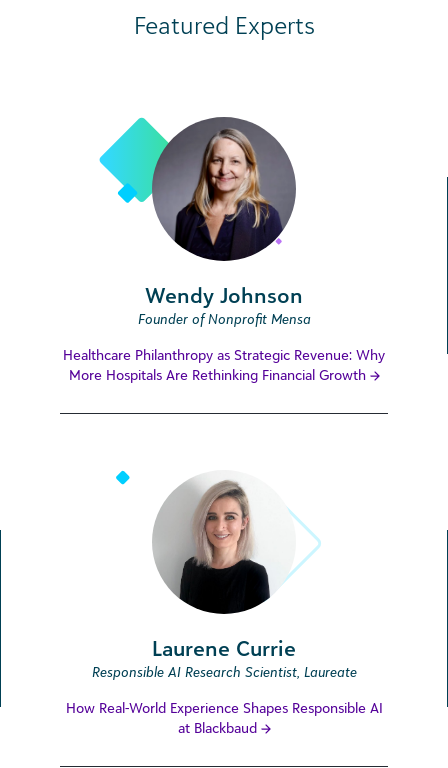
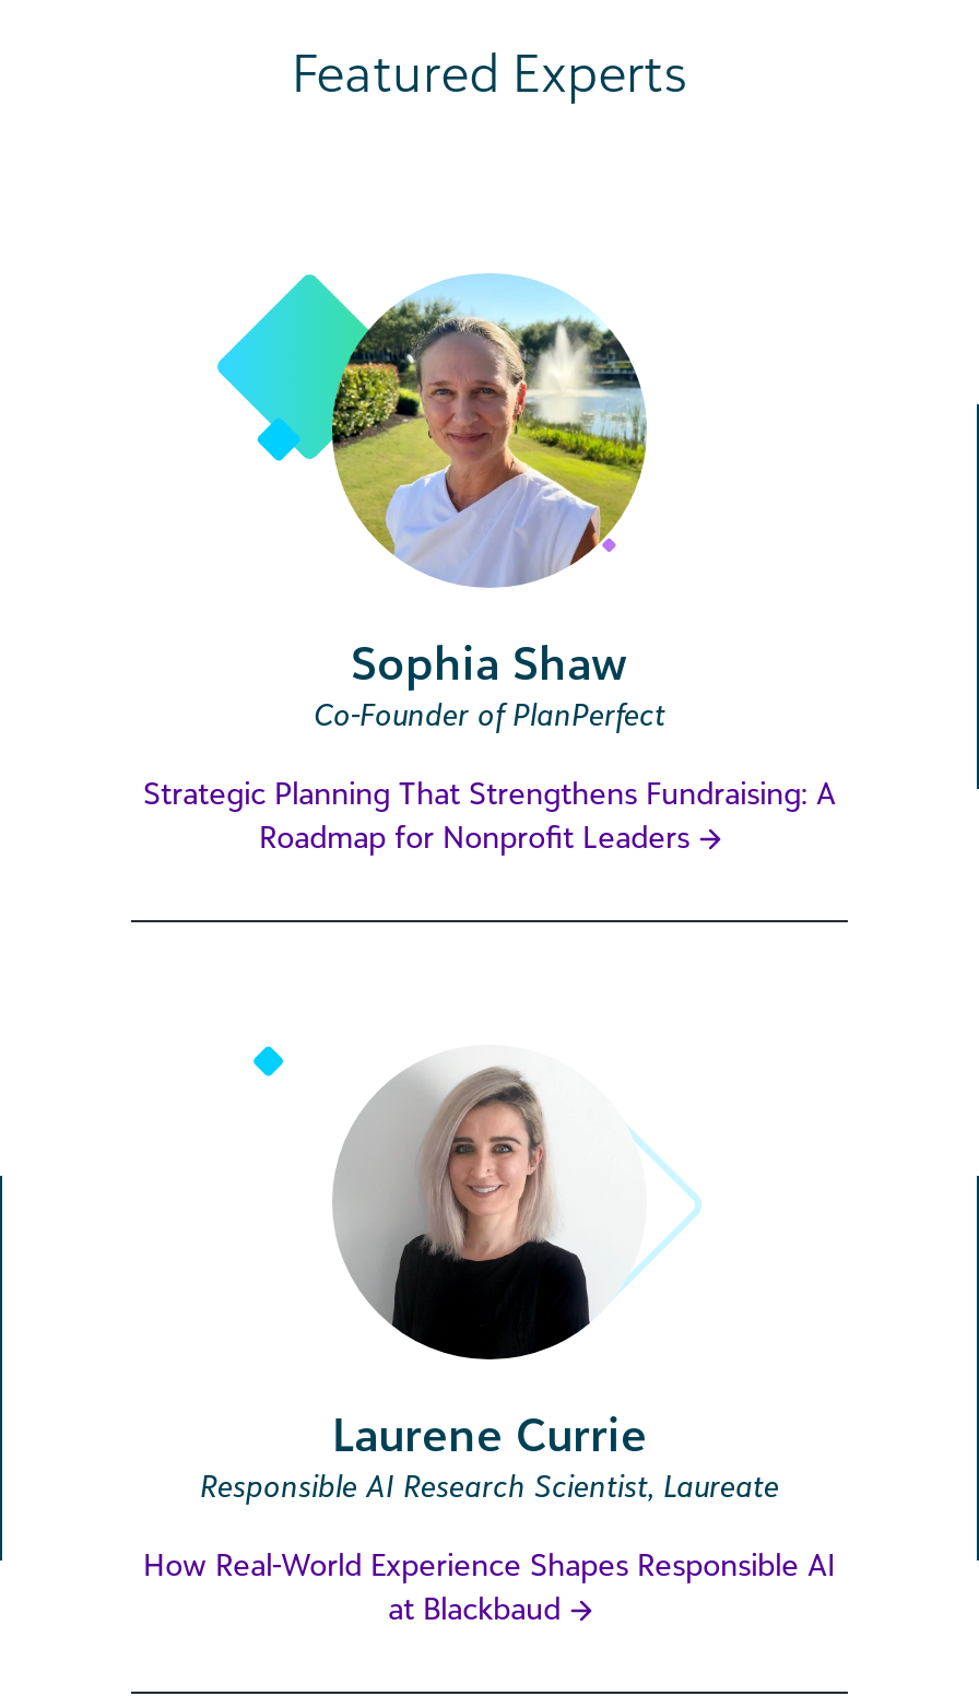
[137,116,310,327] [image] | Wendy Johnson | Founder of Nonprofit Mensa -> [314,273,665,732] [image] | Sophia Shaw | Co-Founder of PlanPerfect
[63,346,385,383] Healthcare Philanthropy as Strategic Revenue: Why | More Hospitals Are Rethinking Financial Growth -> [143,773,836,854] Strategic Planning That Strengthens Fundraising: A | Roadmap for Nonprofit Leaders

